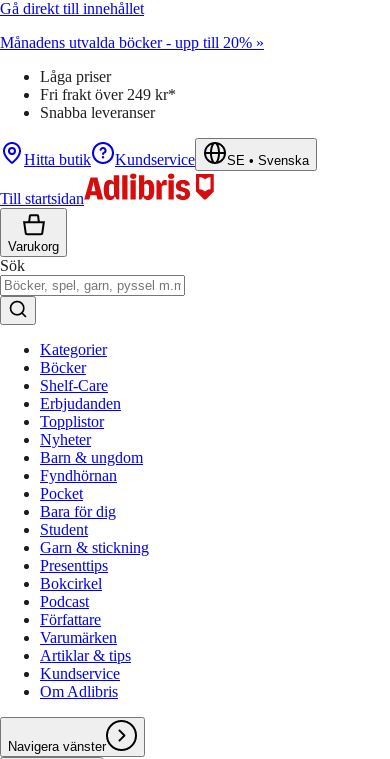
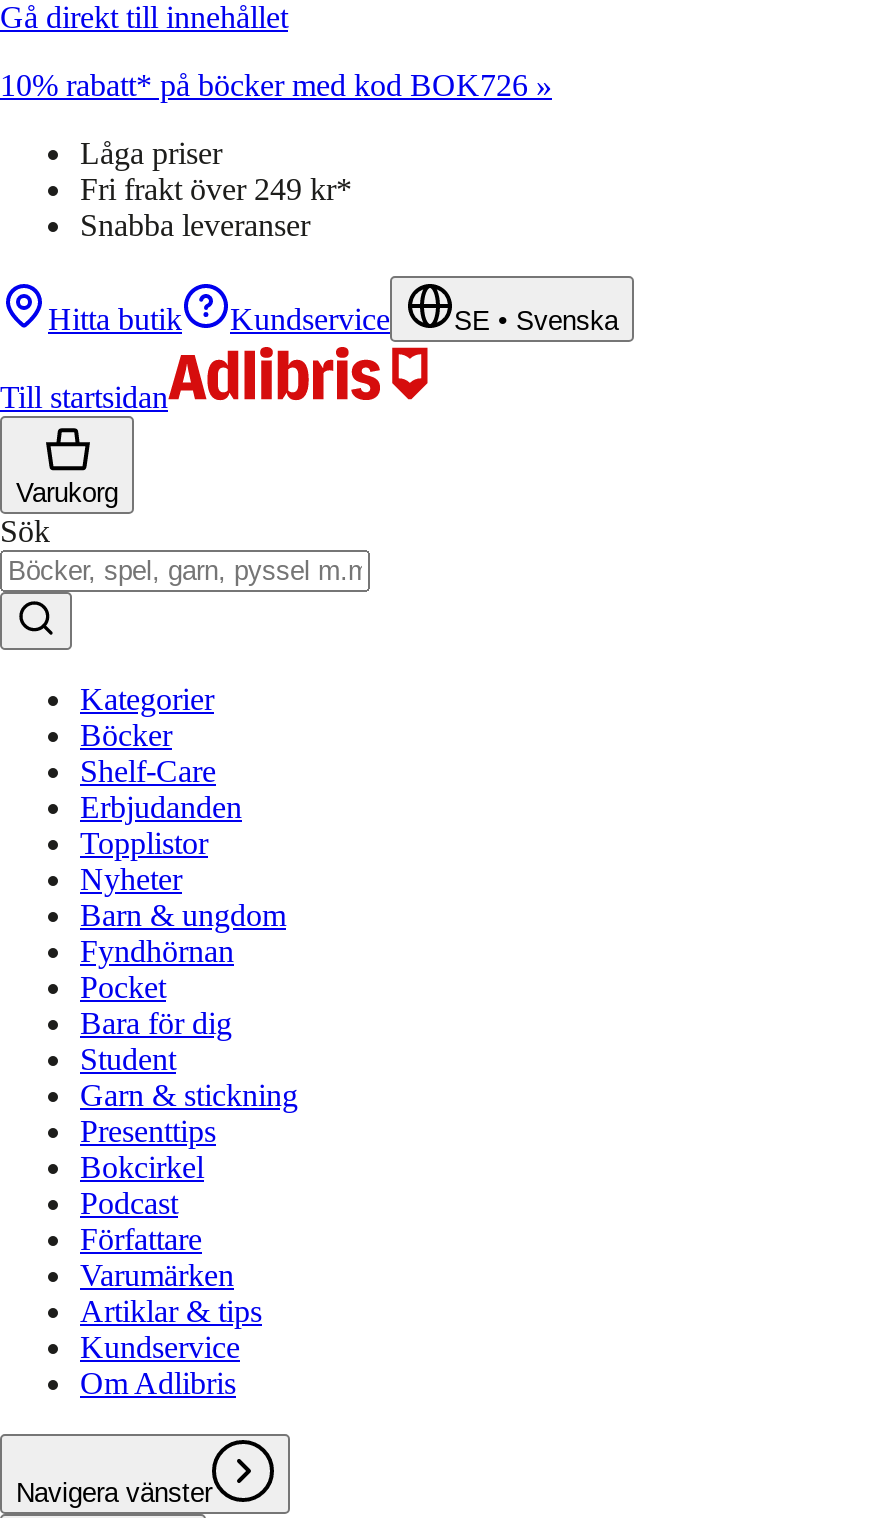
[0,34,264,51] Månadens utvalda böcker - upp till 20% » -> [0,68,552,102] 10% rabatt* på böcker med kod BOK726 »

